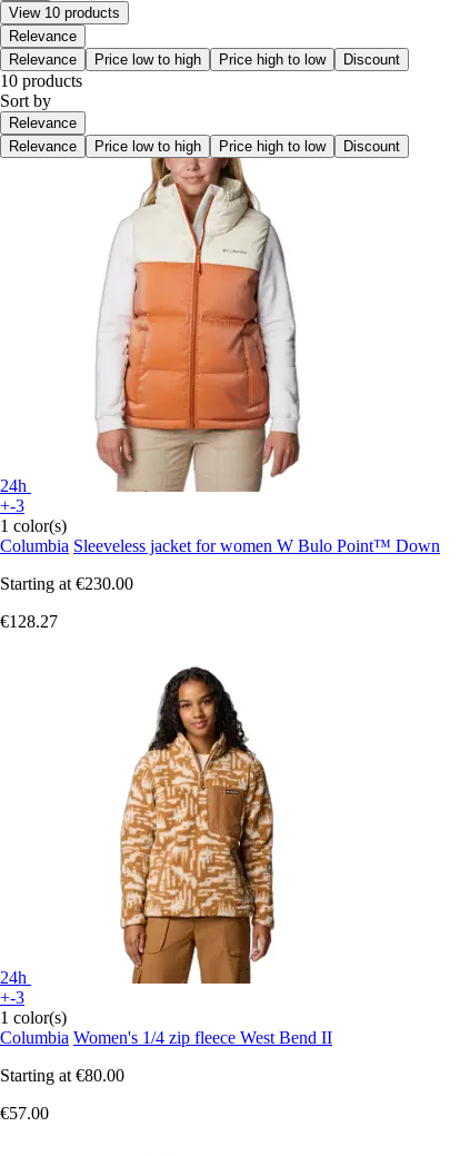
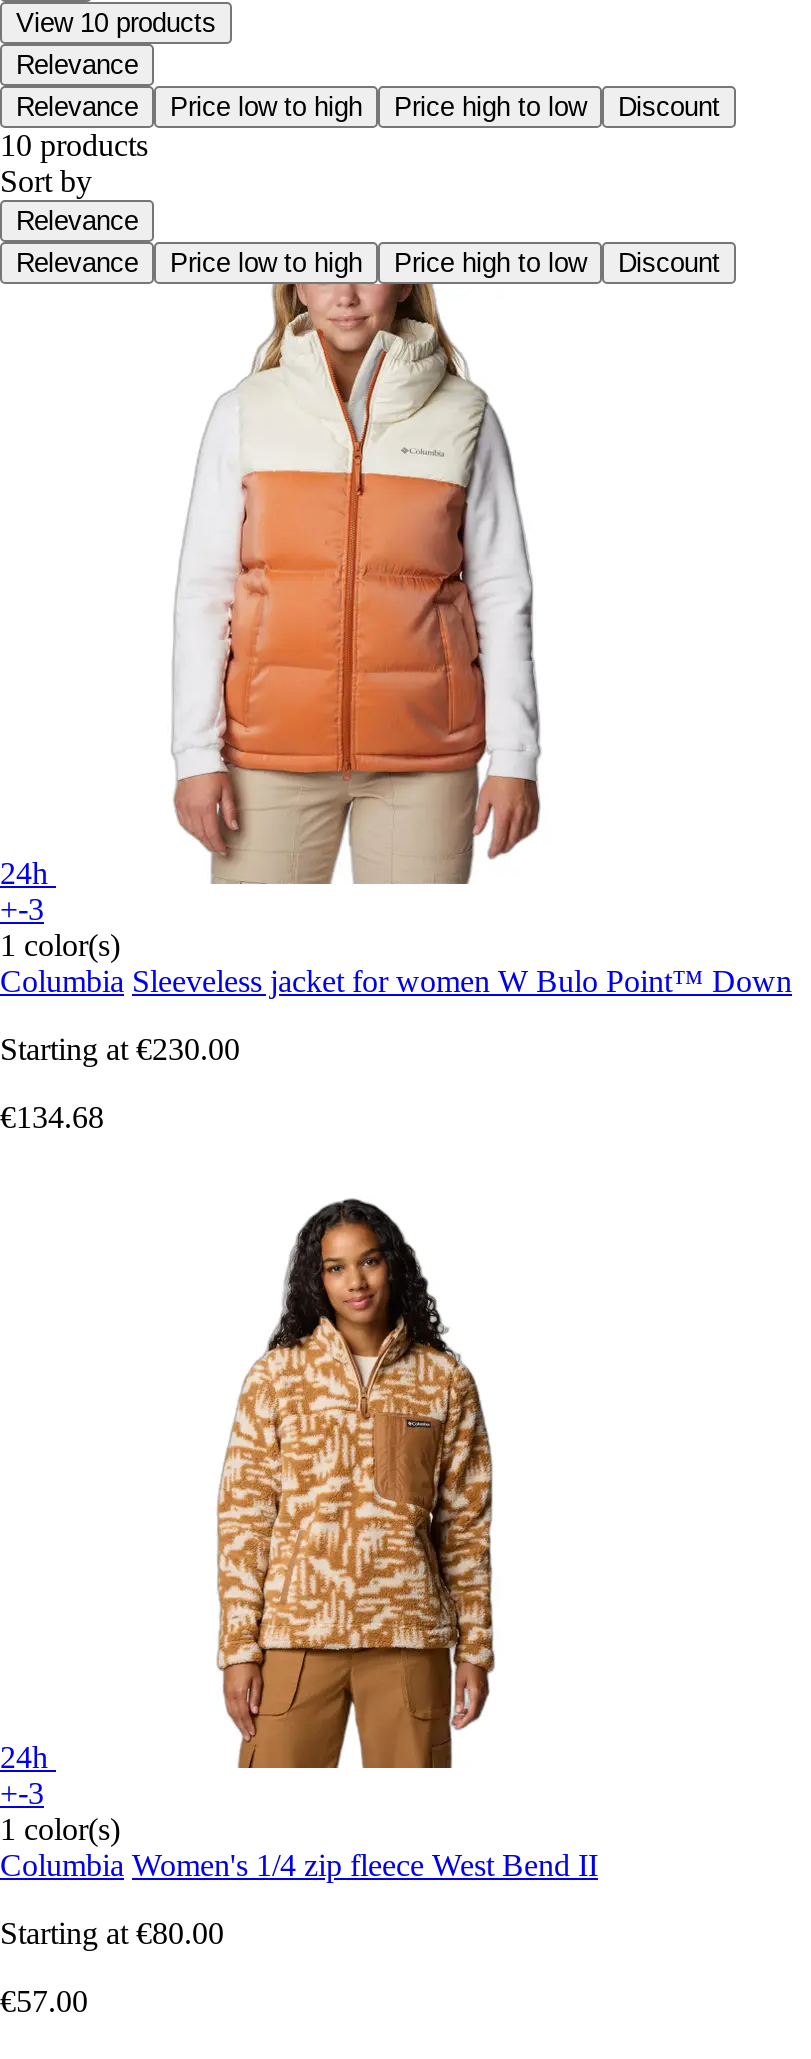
[0,611,58,630] €128.27 -> [0,1099,104,1133] €134.68

